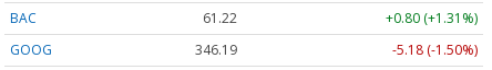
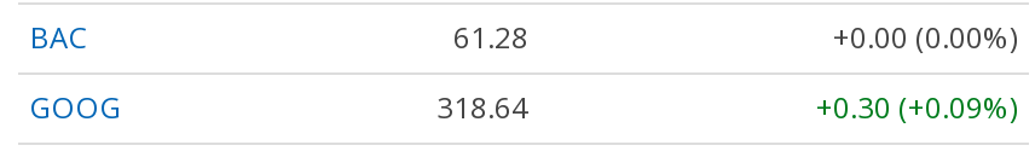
[203,9,237,28] 61.22 -> [453,18,528,59] 61.28
[386,9,478,28] +0.80 (+1.31%) -> [833,18,1017,59] +0.00 (0.00%)
[195,41,237,59] 346.19 -> [436,88,528,129] 318.64
[392,41,478,59] -5.18 (-1.50%) -> [816,88,1017,129] +0.30 (+0.09%)

